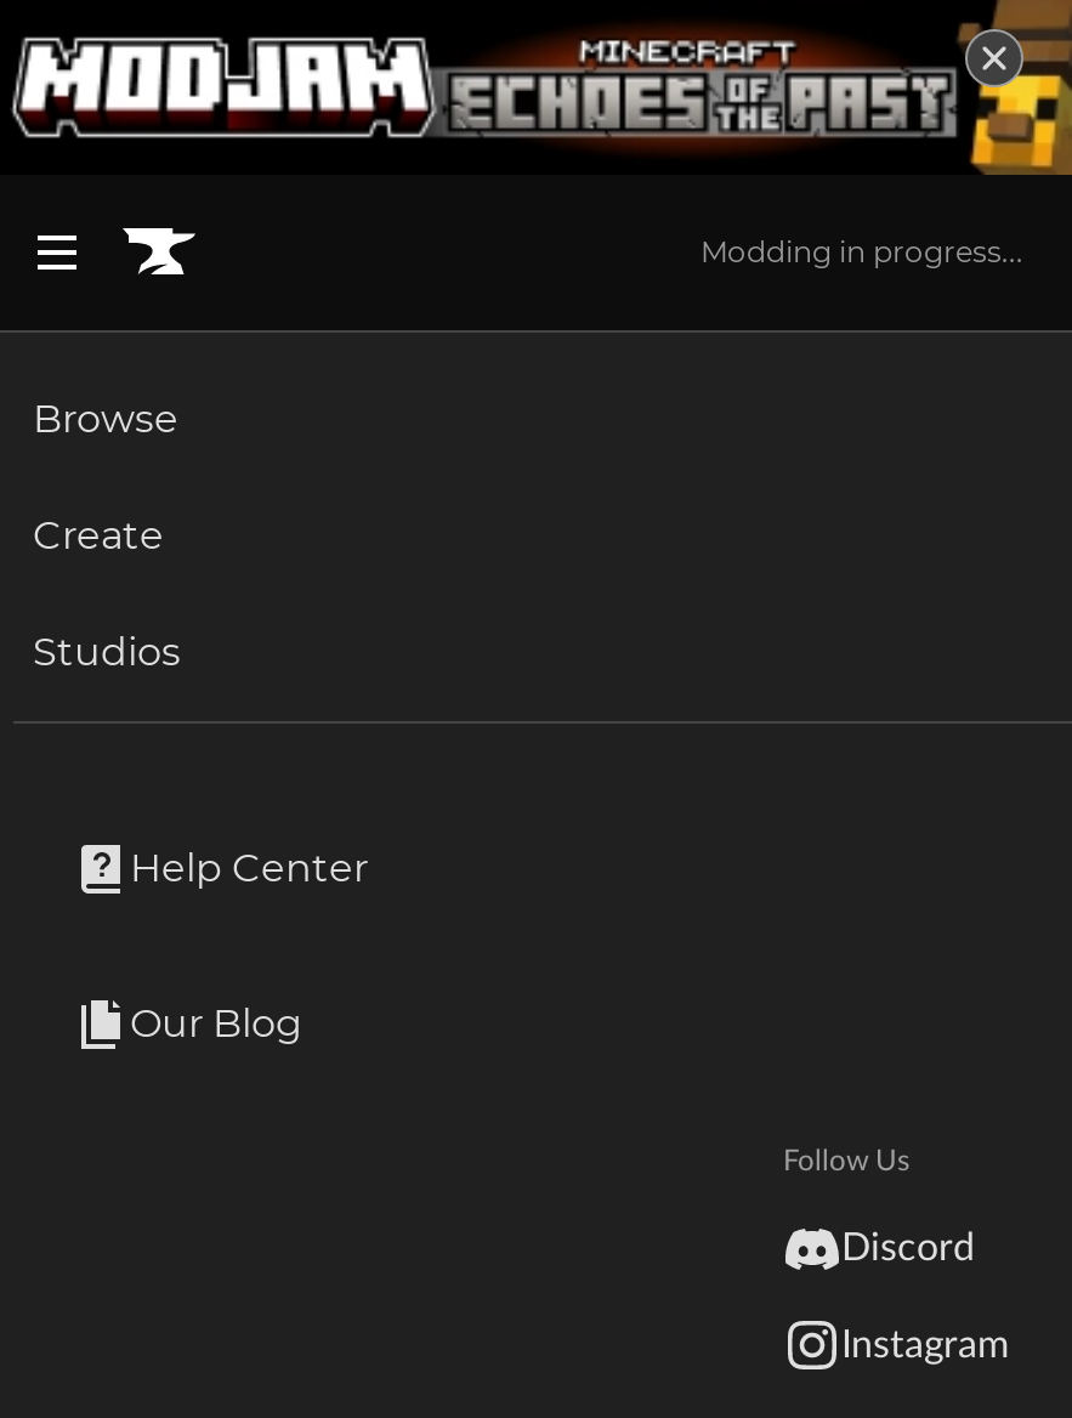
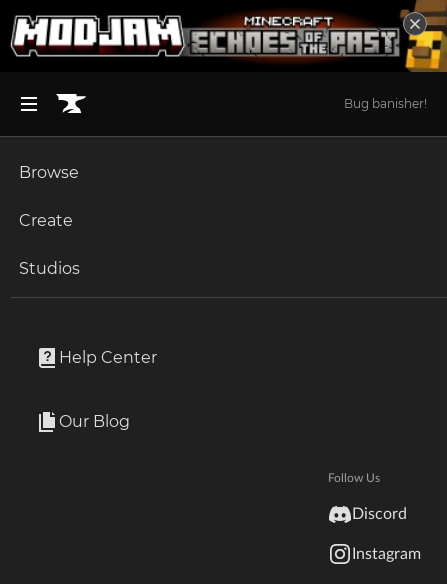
[701,232,1023,269] Modding in progress... -> [344,96,427,111] Bug banisher!

